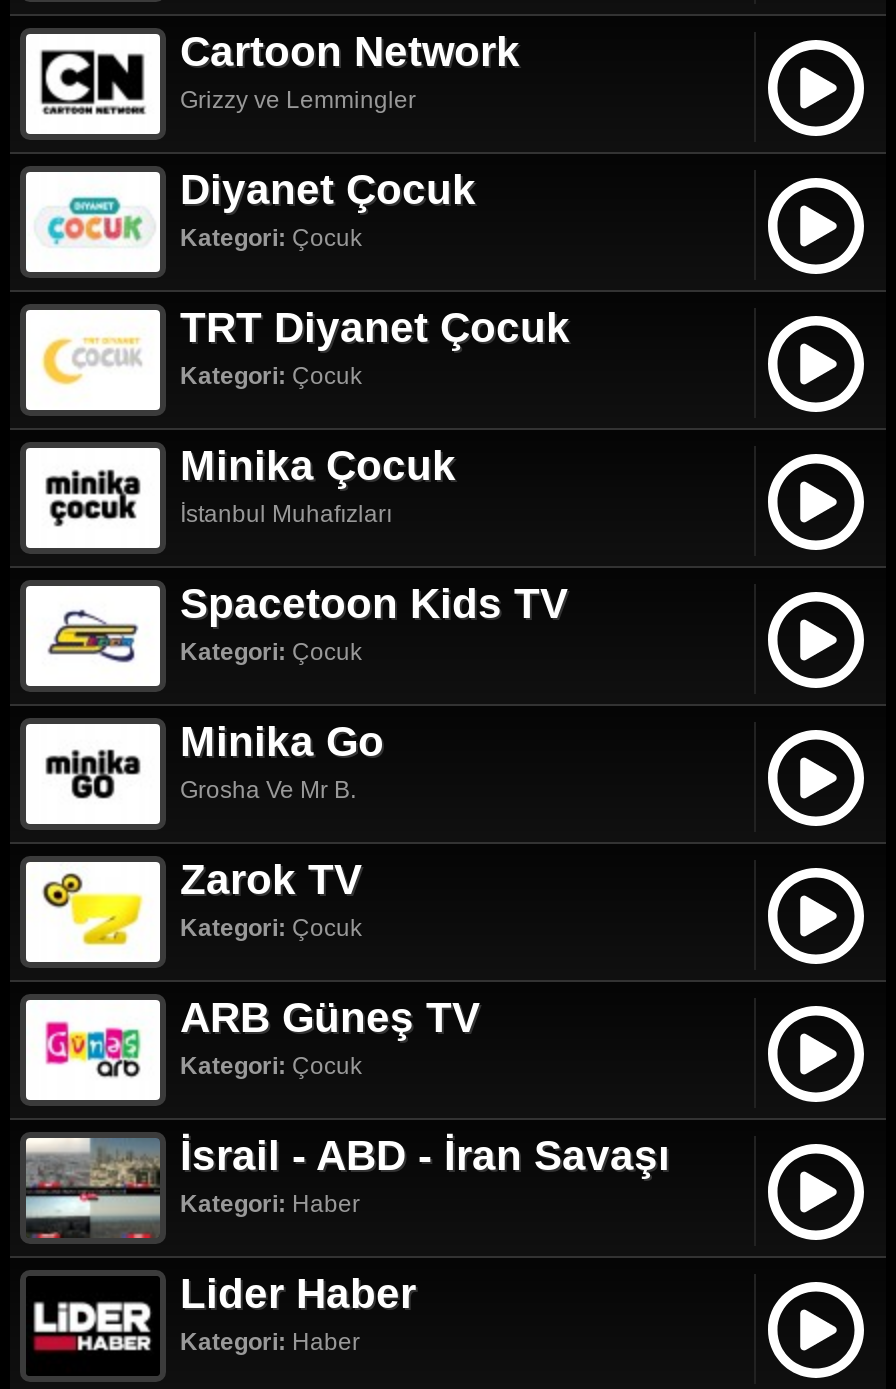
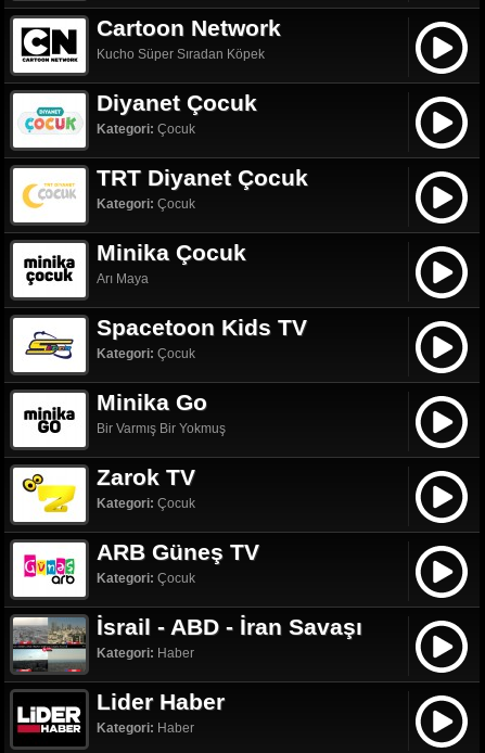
[180,86,416,114] Grizzy ve Lemmingler -> [97,47,265,62] Kucho Süper Sıradan Köpek
[180,500,392,528] İstanbul Muhafızları -> [97,271,149,286] Arı Maya
[180,776,356,804] Grosha Ve Mr B. -> [97,421,226,436] Bir Varmış Bir Yokmuş

